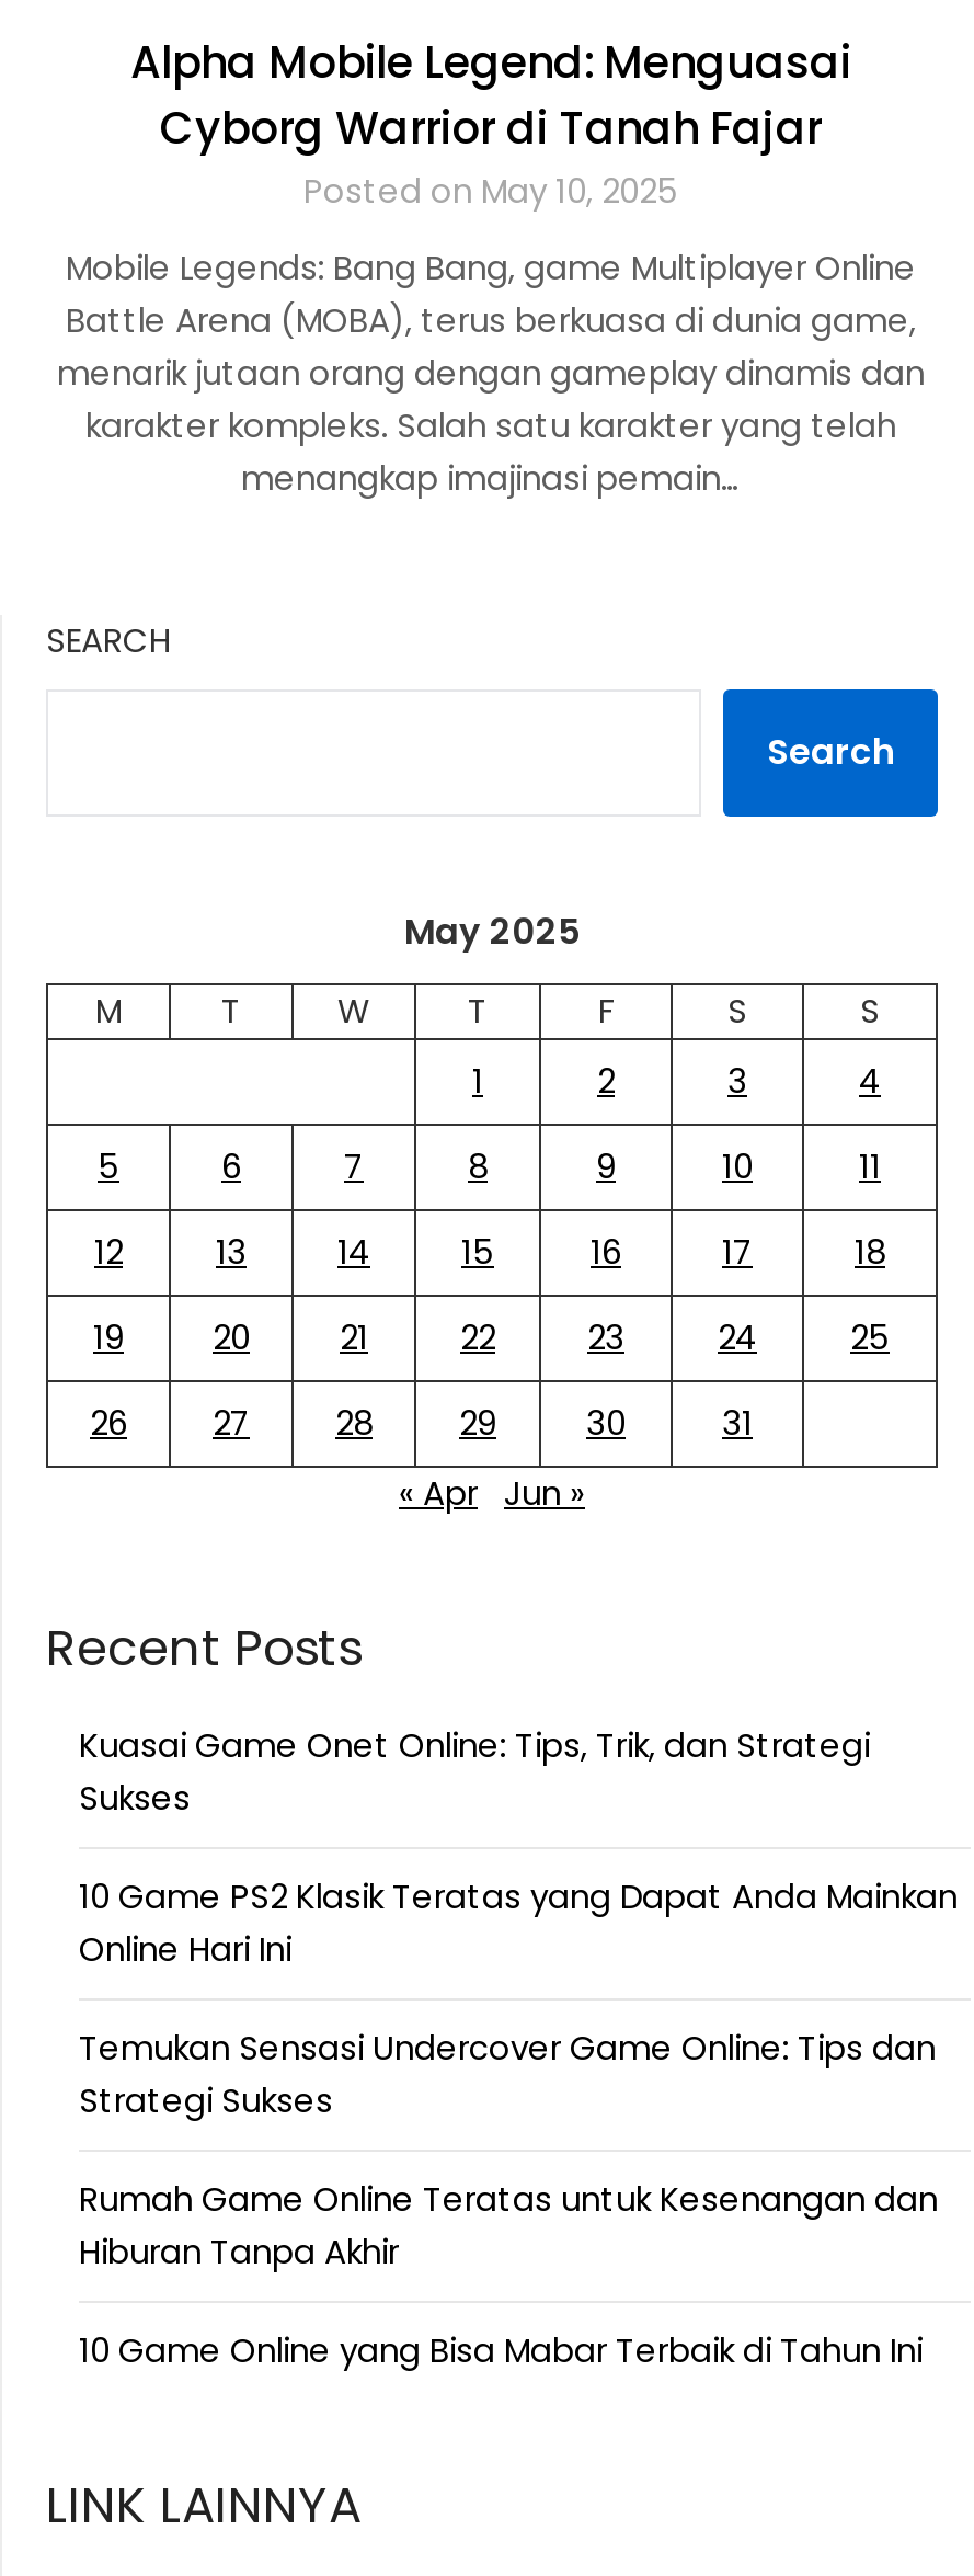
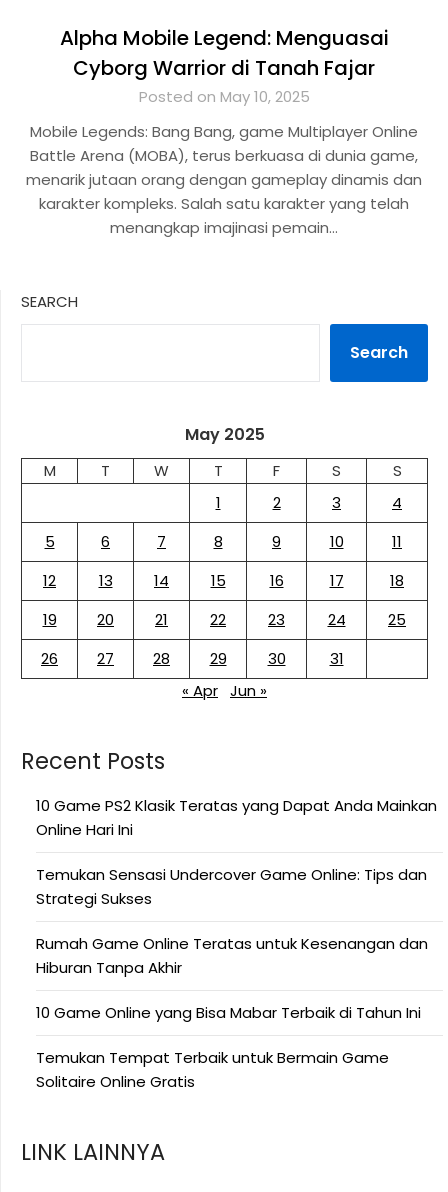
[79,1723,870,1821] Kuasai Game Onet Online: Tips, Trik, dan Strategi | Sukses -> none
moved [79,1874,958,2374] -> [36,795,437,1023]: 10 Game PS2 Klasik Teratas yang Dapat Anda Mainkan | Online Hari Ini | Temukan Sensasi Undercover Game Online: Tips dan | Strategi Sukses | Rumah Game Online Teratas untuk Kesenangan dan | Hiburan Tanpa Akhir | 10 Game Online yang Bisa Mabar Terbaik di Tahun Ini
none -> [36,1047,389,1092] Temukan Tempat Terbaik untuk Bermain Game | Solitaire Online Gratis

